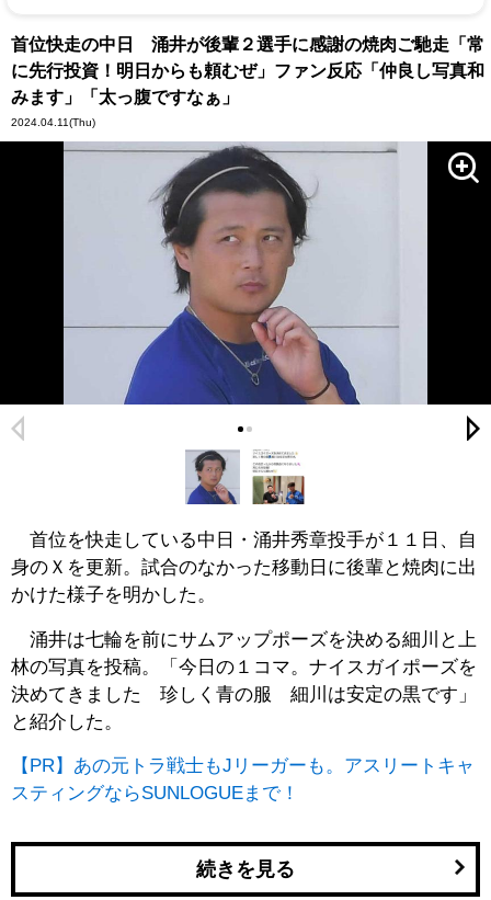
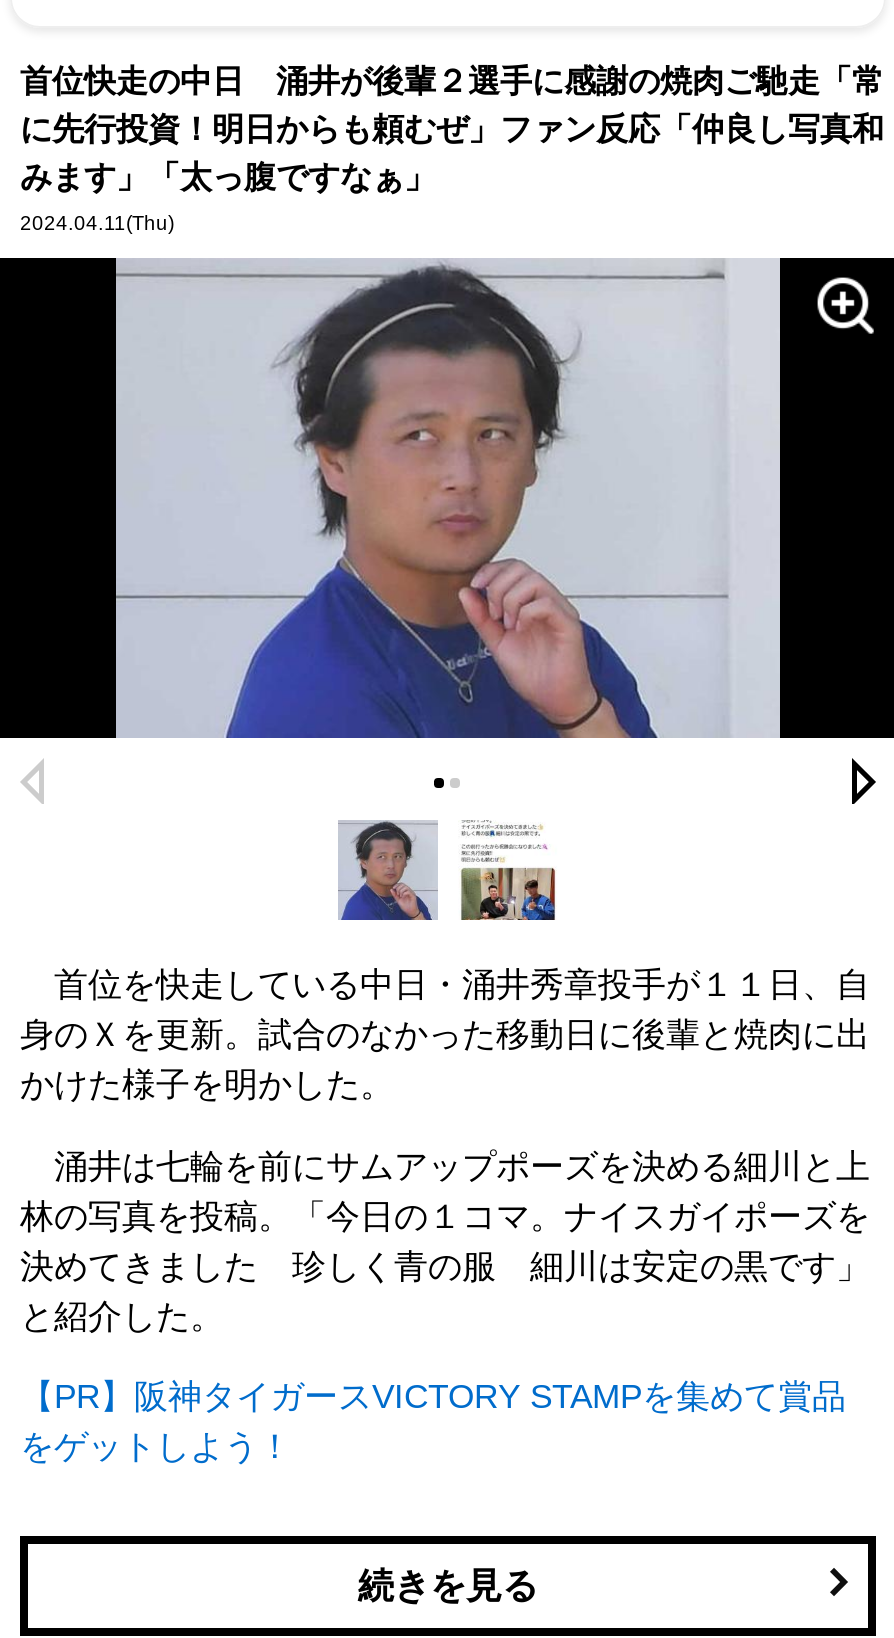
[11,755,475,803] 【PR】あの元トラ戦士もJリーガーも。アスリートキャ | スティングならSUNLOGUEまで！ -> [20,1377,846,1465] 【PR】阪神タイガースVICTORY STAMPを集めて賞品 | をゲットしよう！

